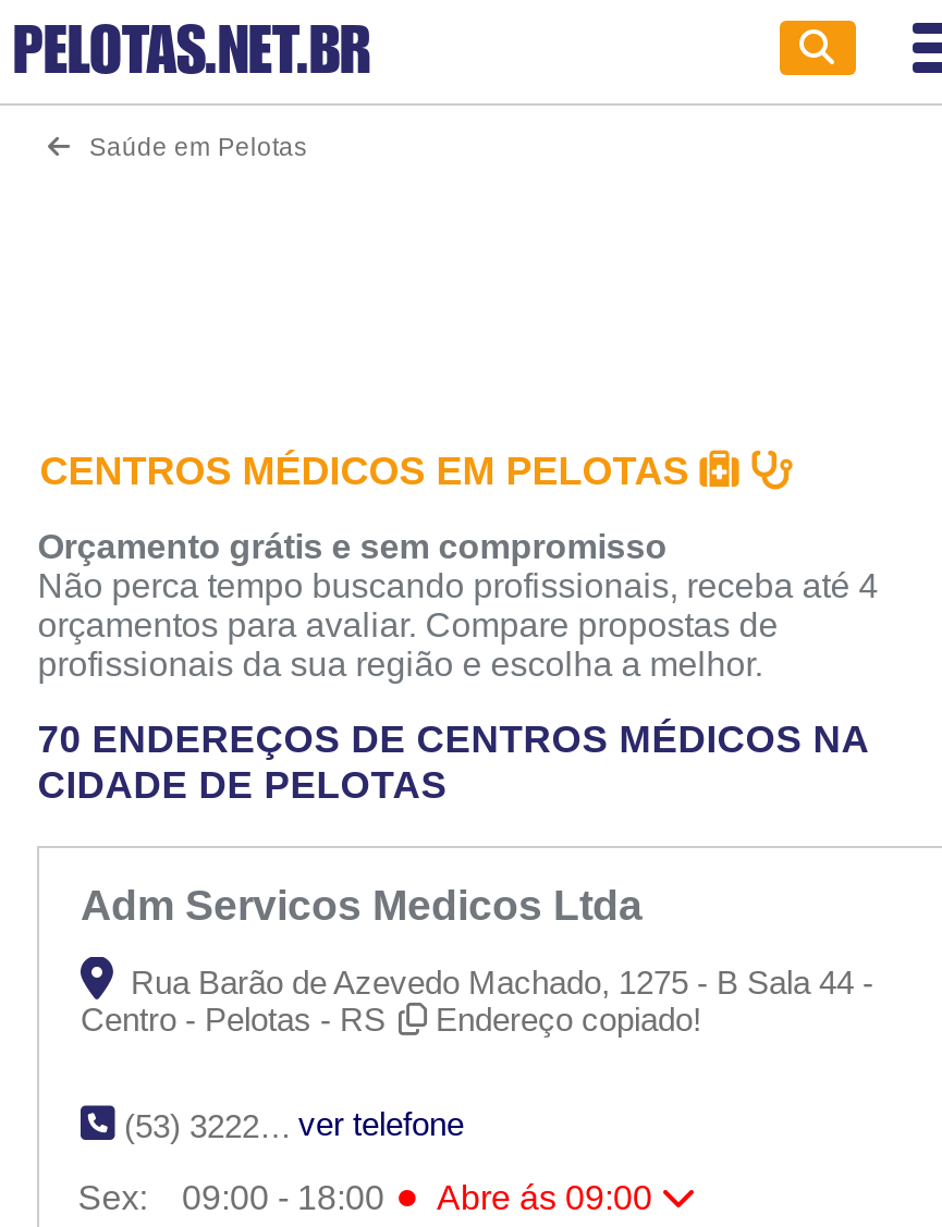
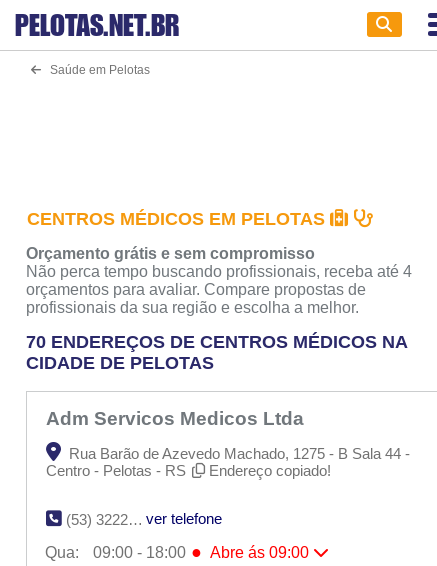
[78,1178,147,1215] Sex: -> [45,544,79,561] Qua:

